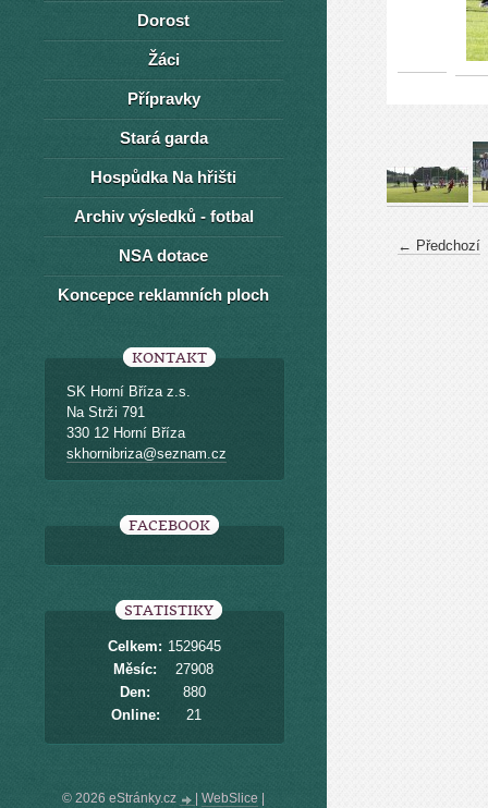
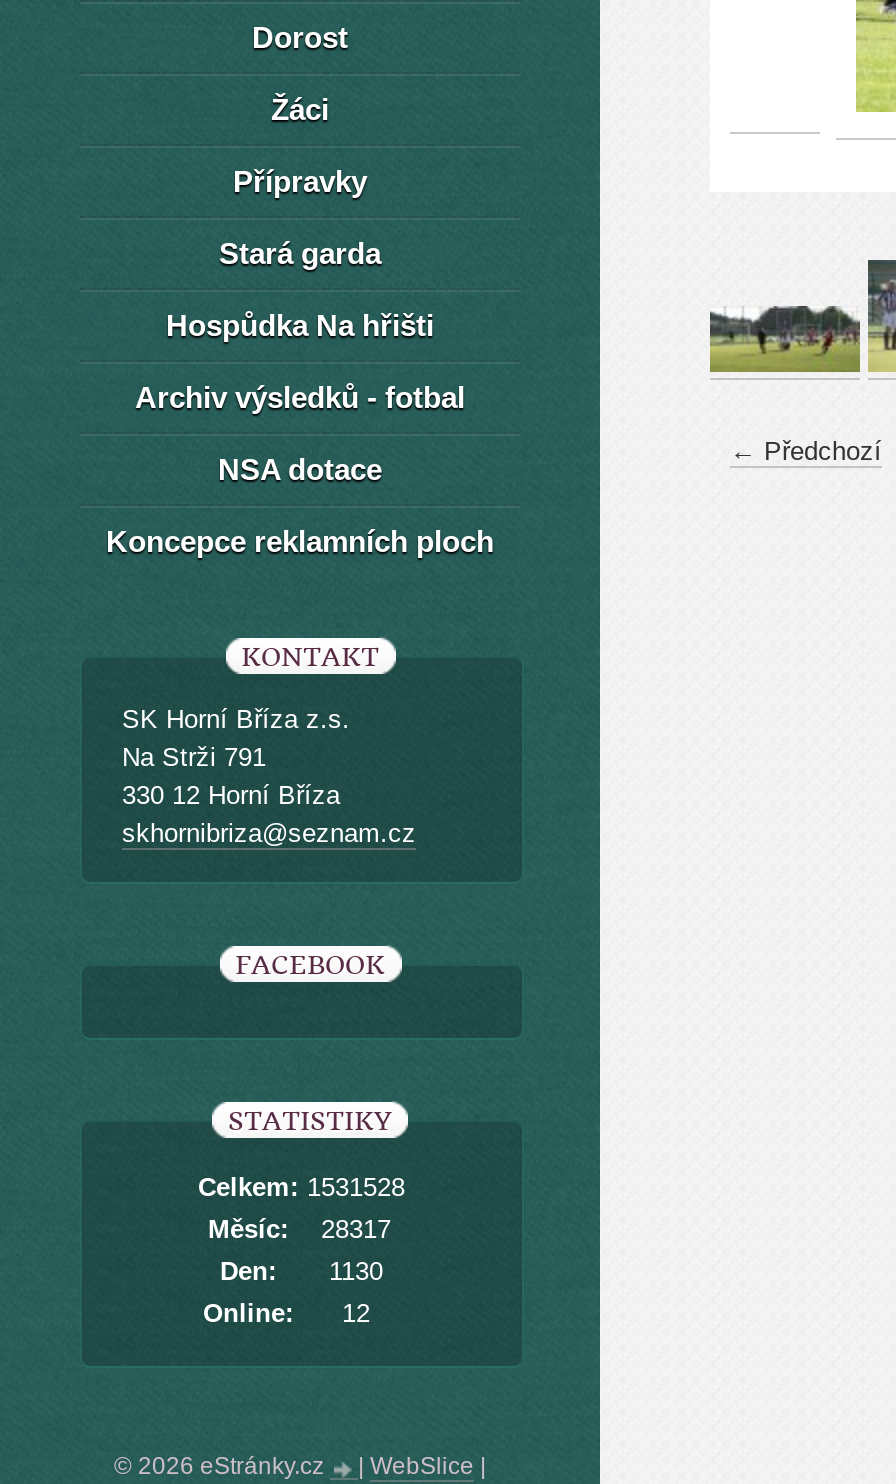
[108,638,221,654] Celkem: 1529645 -> [198,1172,405,1202] Celkem: 1531528
[113,661,213,677] Měsíc: 27908 -> [208,1214,391,1244] Měsíc: 28317
[120,684,205,700] Den: 880 -> [220,1256,383,1286] Den: 1130
[111,707,202,723] Online: 21 -> [203,1298,370,1328] Online: 12

